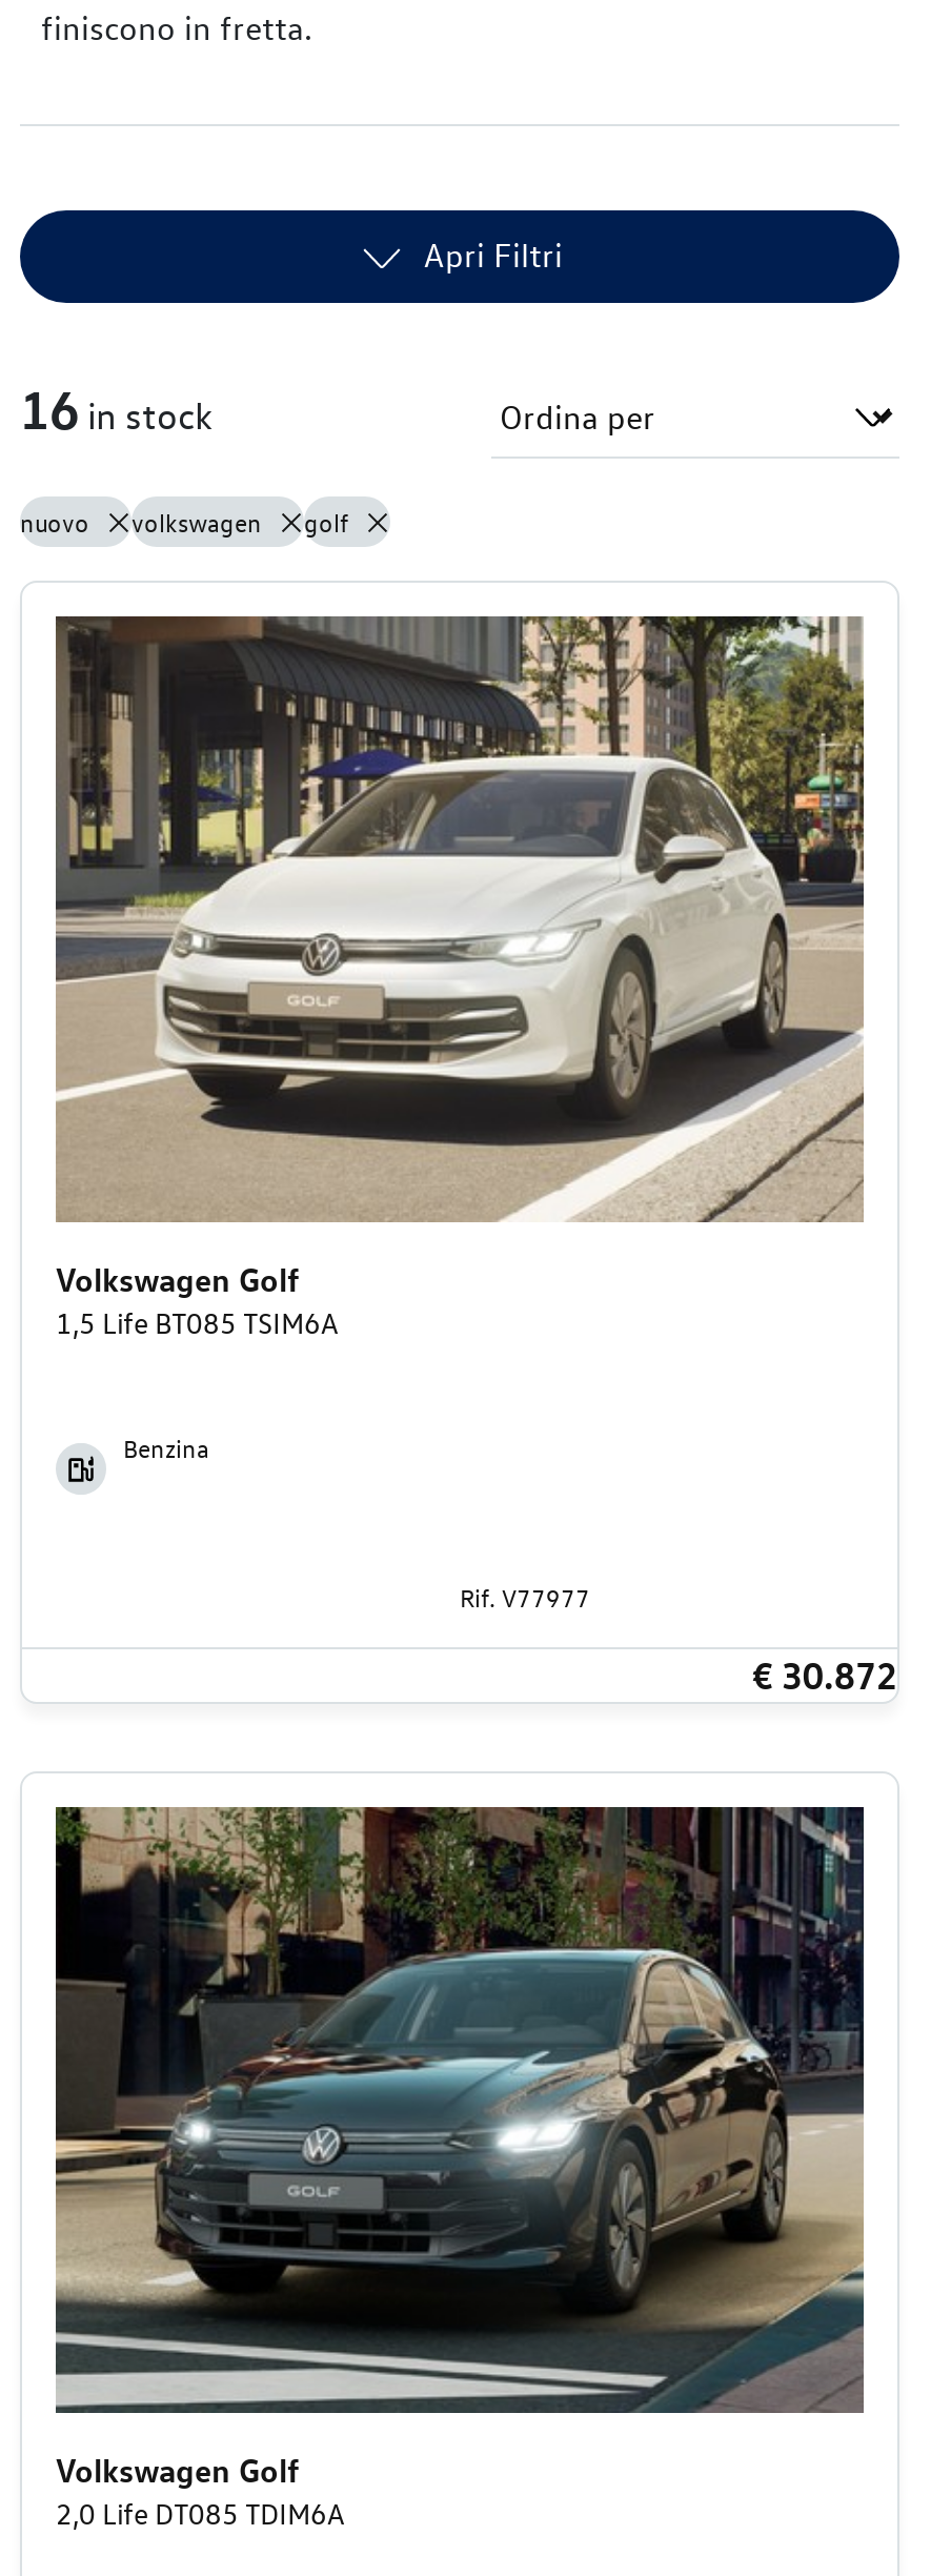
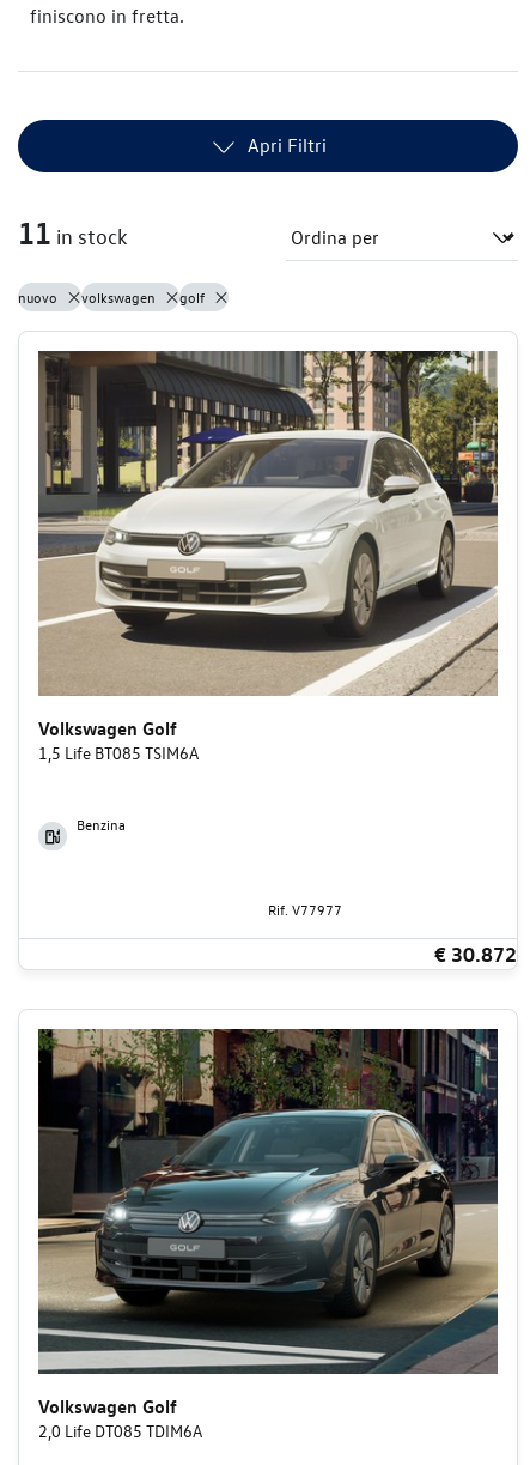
[20,374,214,442] 16 in stock -> [18,213,128,252] 11 in stock

